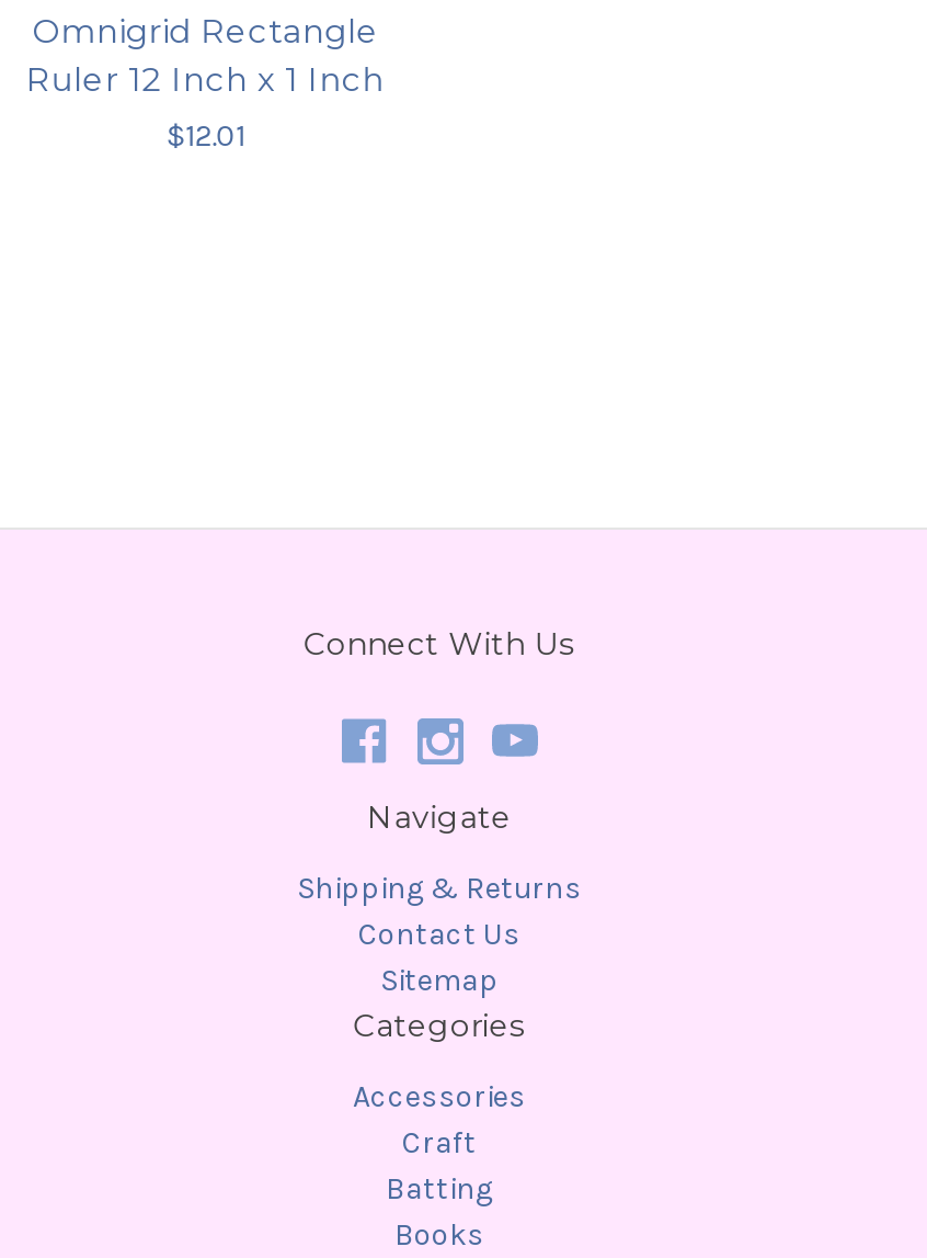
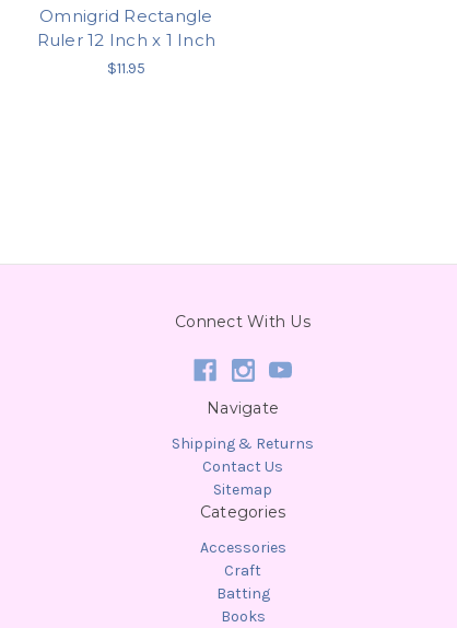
[166,117,245,154] $12.01 -> [107,59,145,77] $11.95

